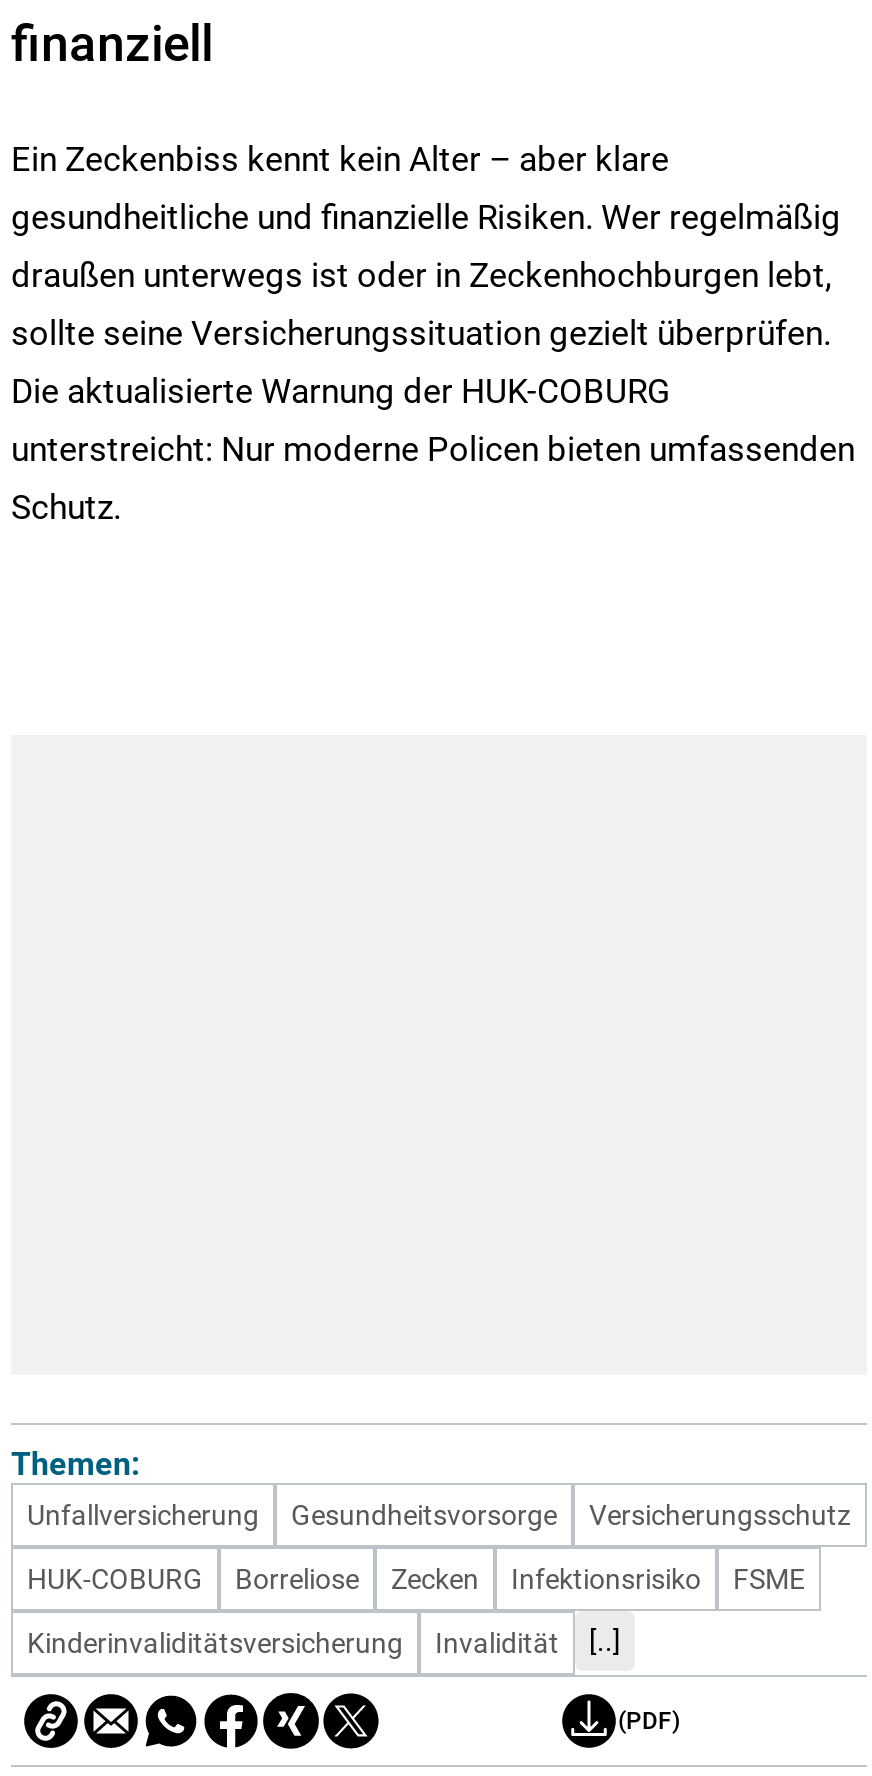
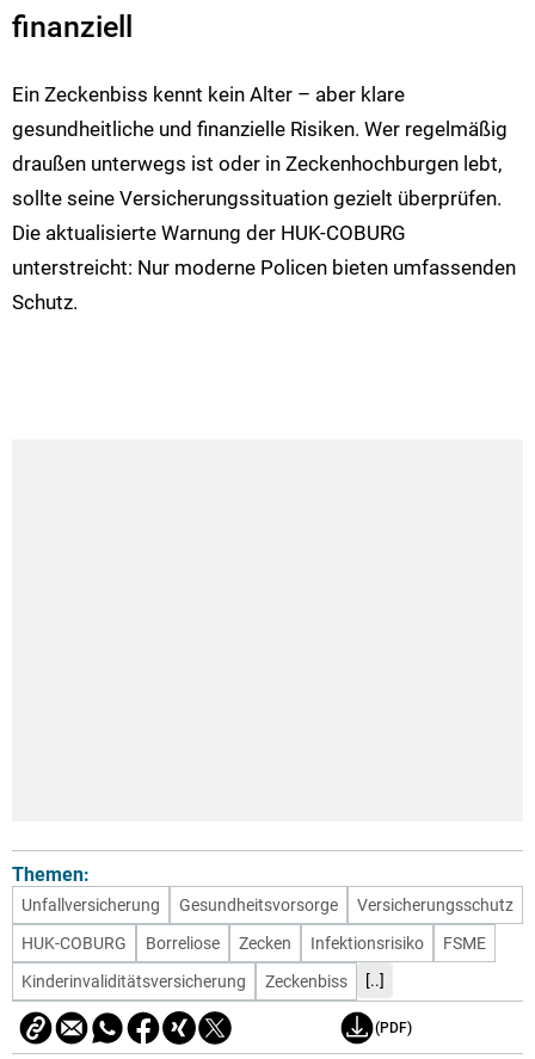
[435,1628,559,1660] Invalidität -> [265,972,348,991] Zeckenbiss

